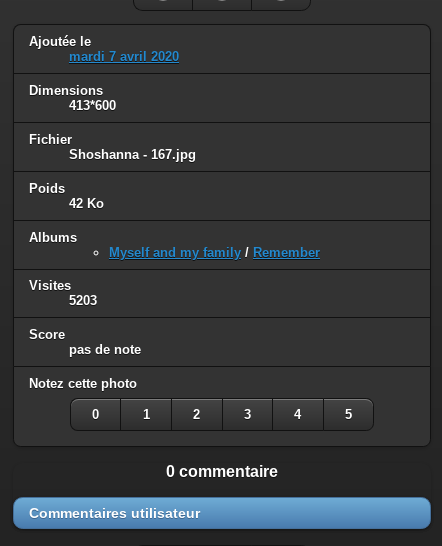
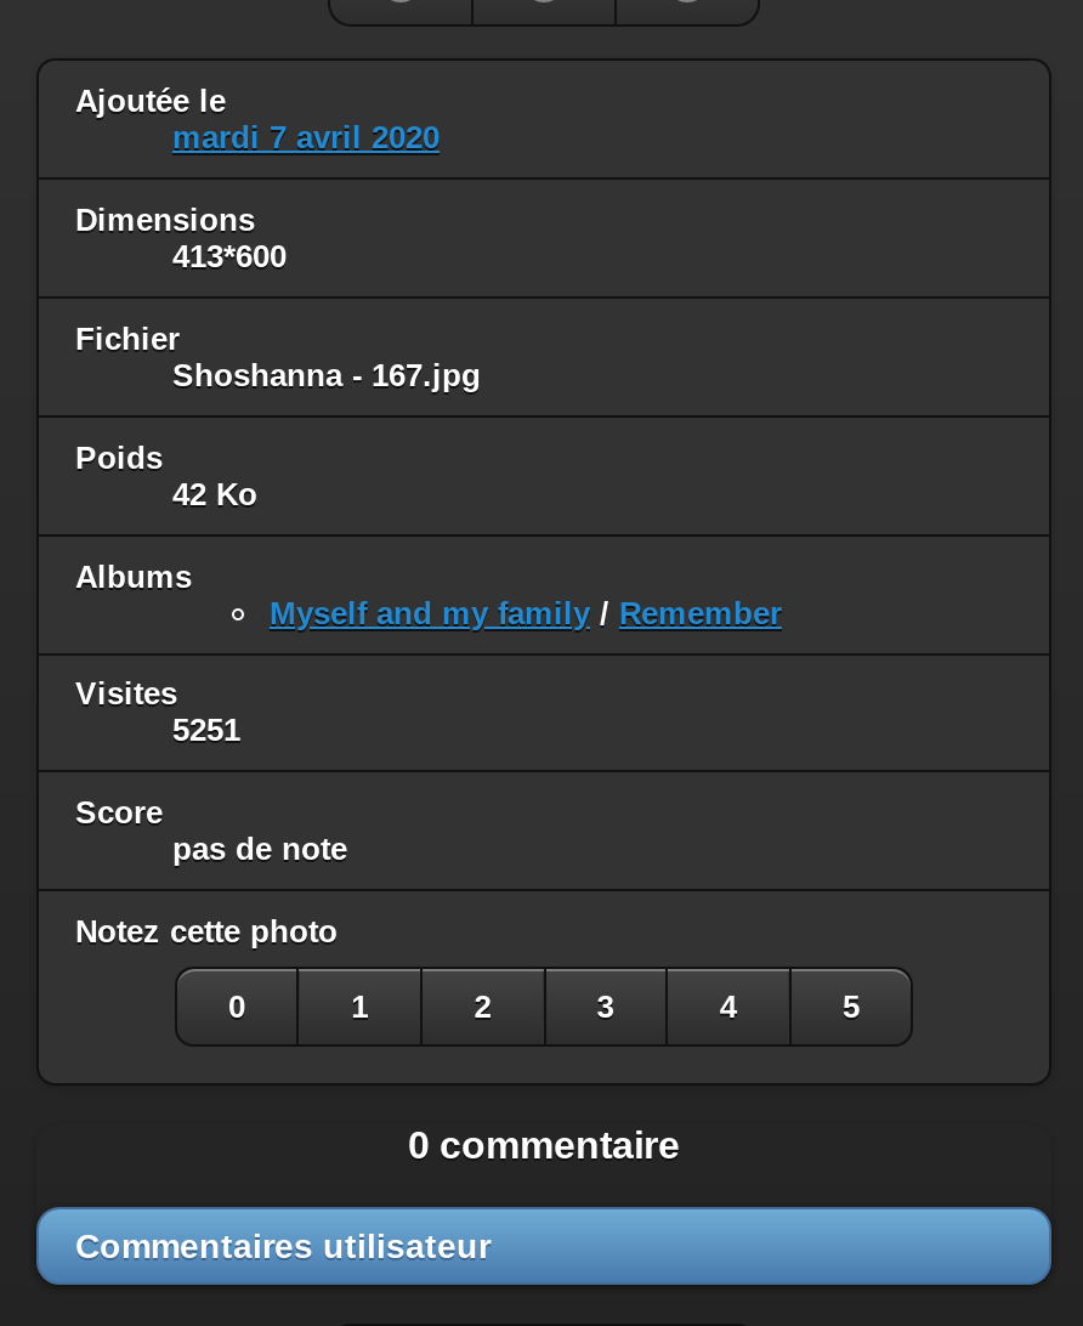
[69,293,97,308] 5203 -> [172,713,240,749] 5251

